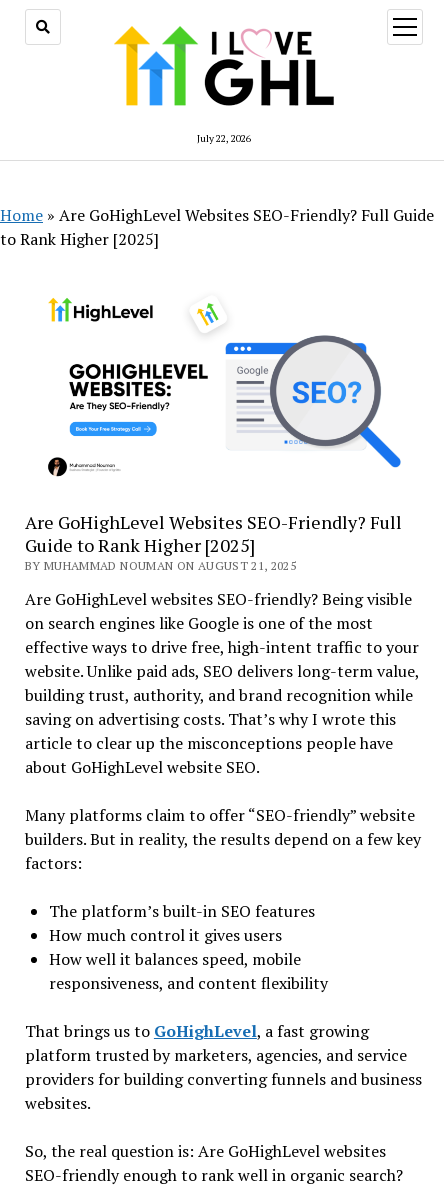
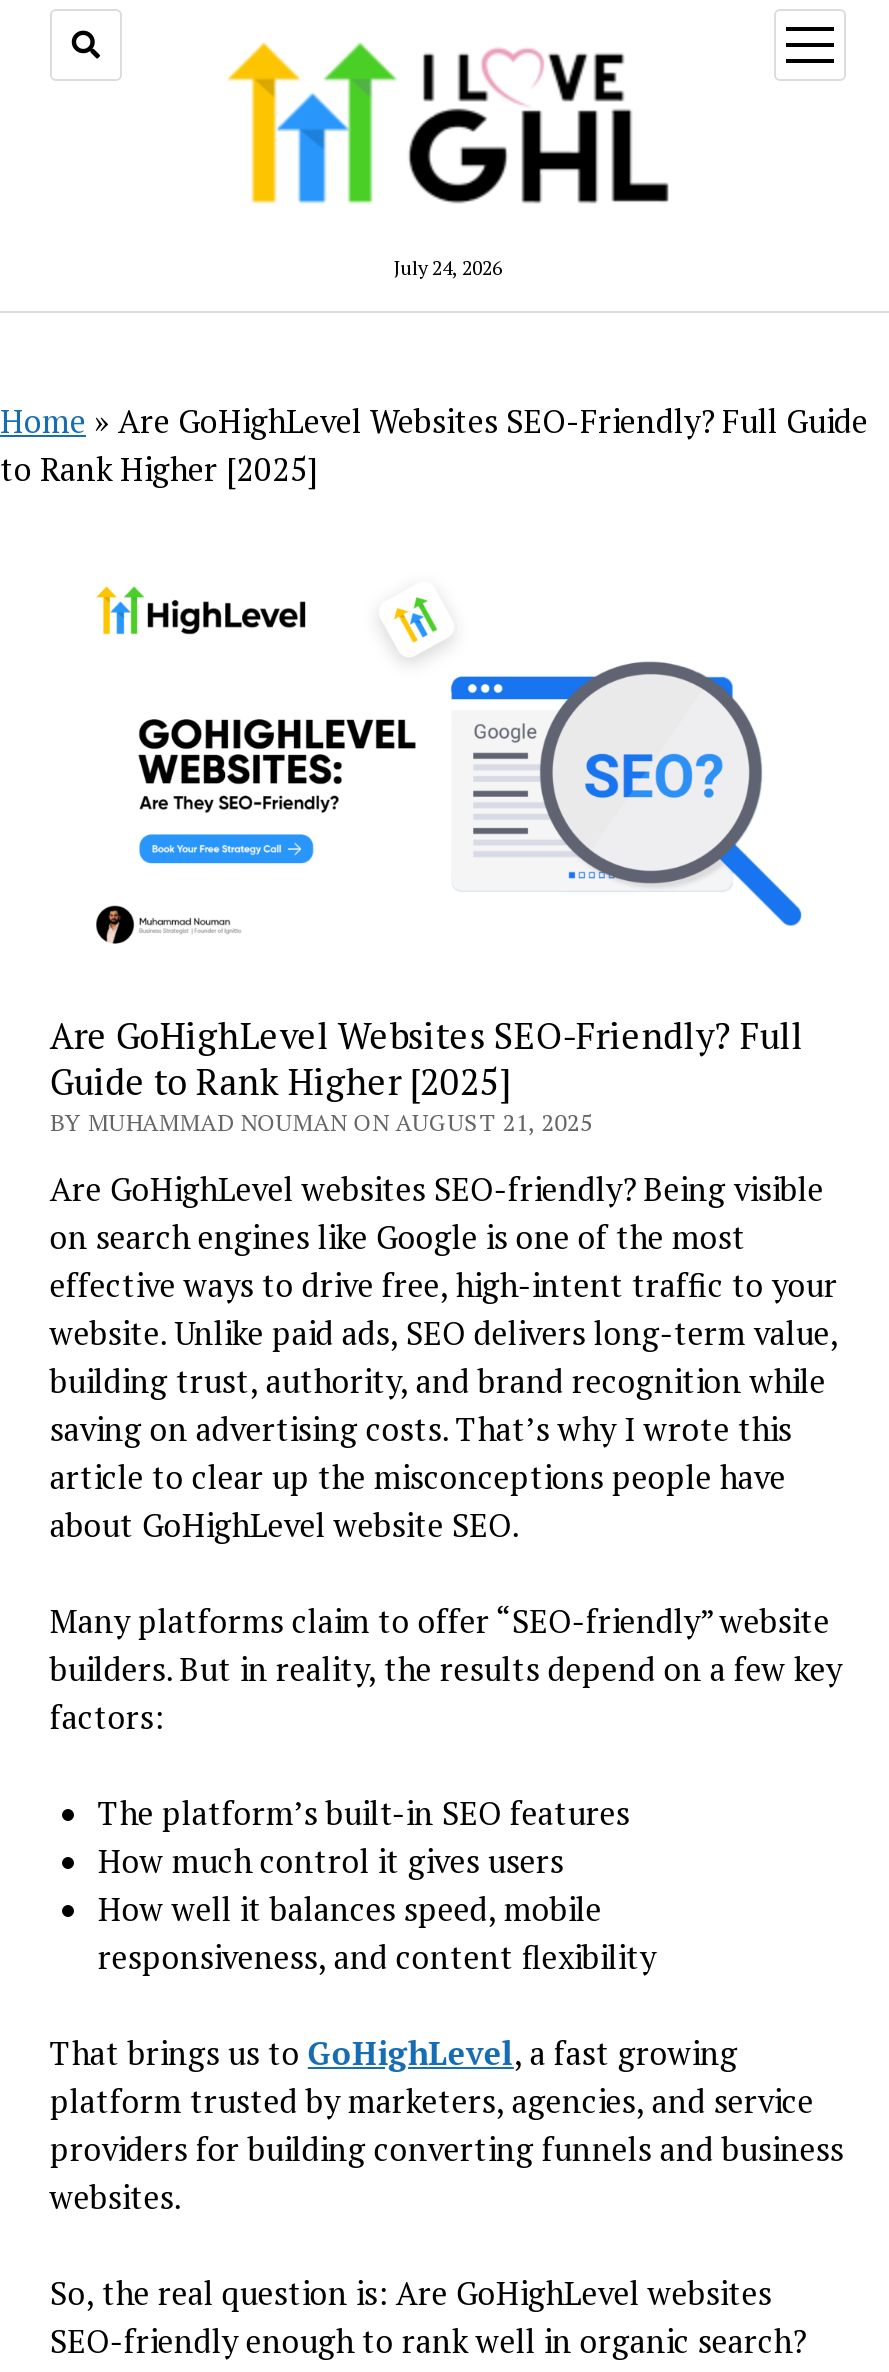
[197,132,251,145] July 22, 2026 -> [394,255,502,281] July 24, 2026

